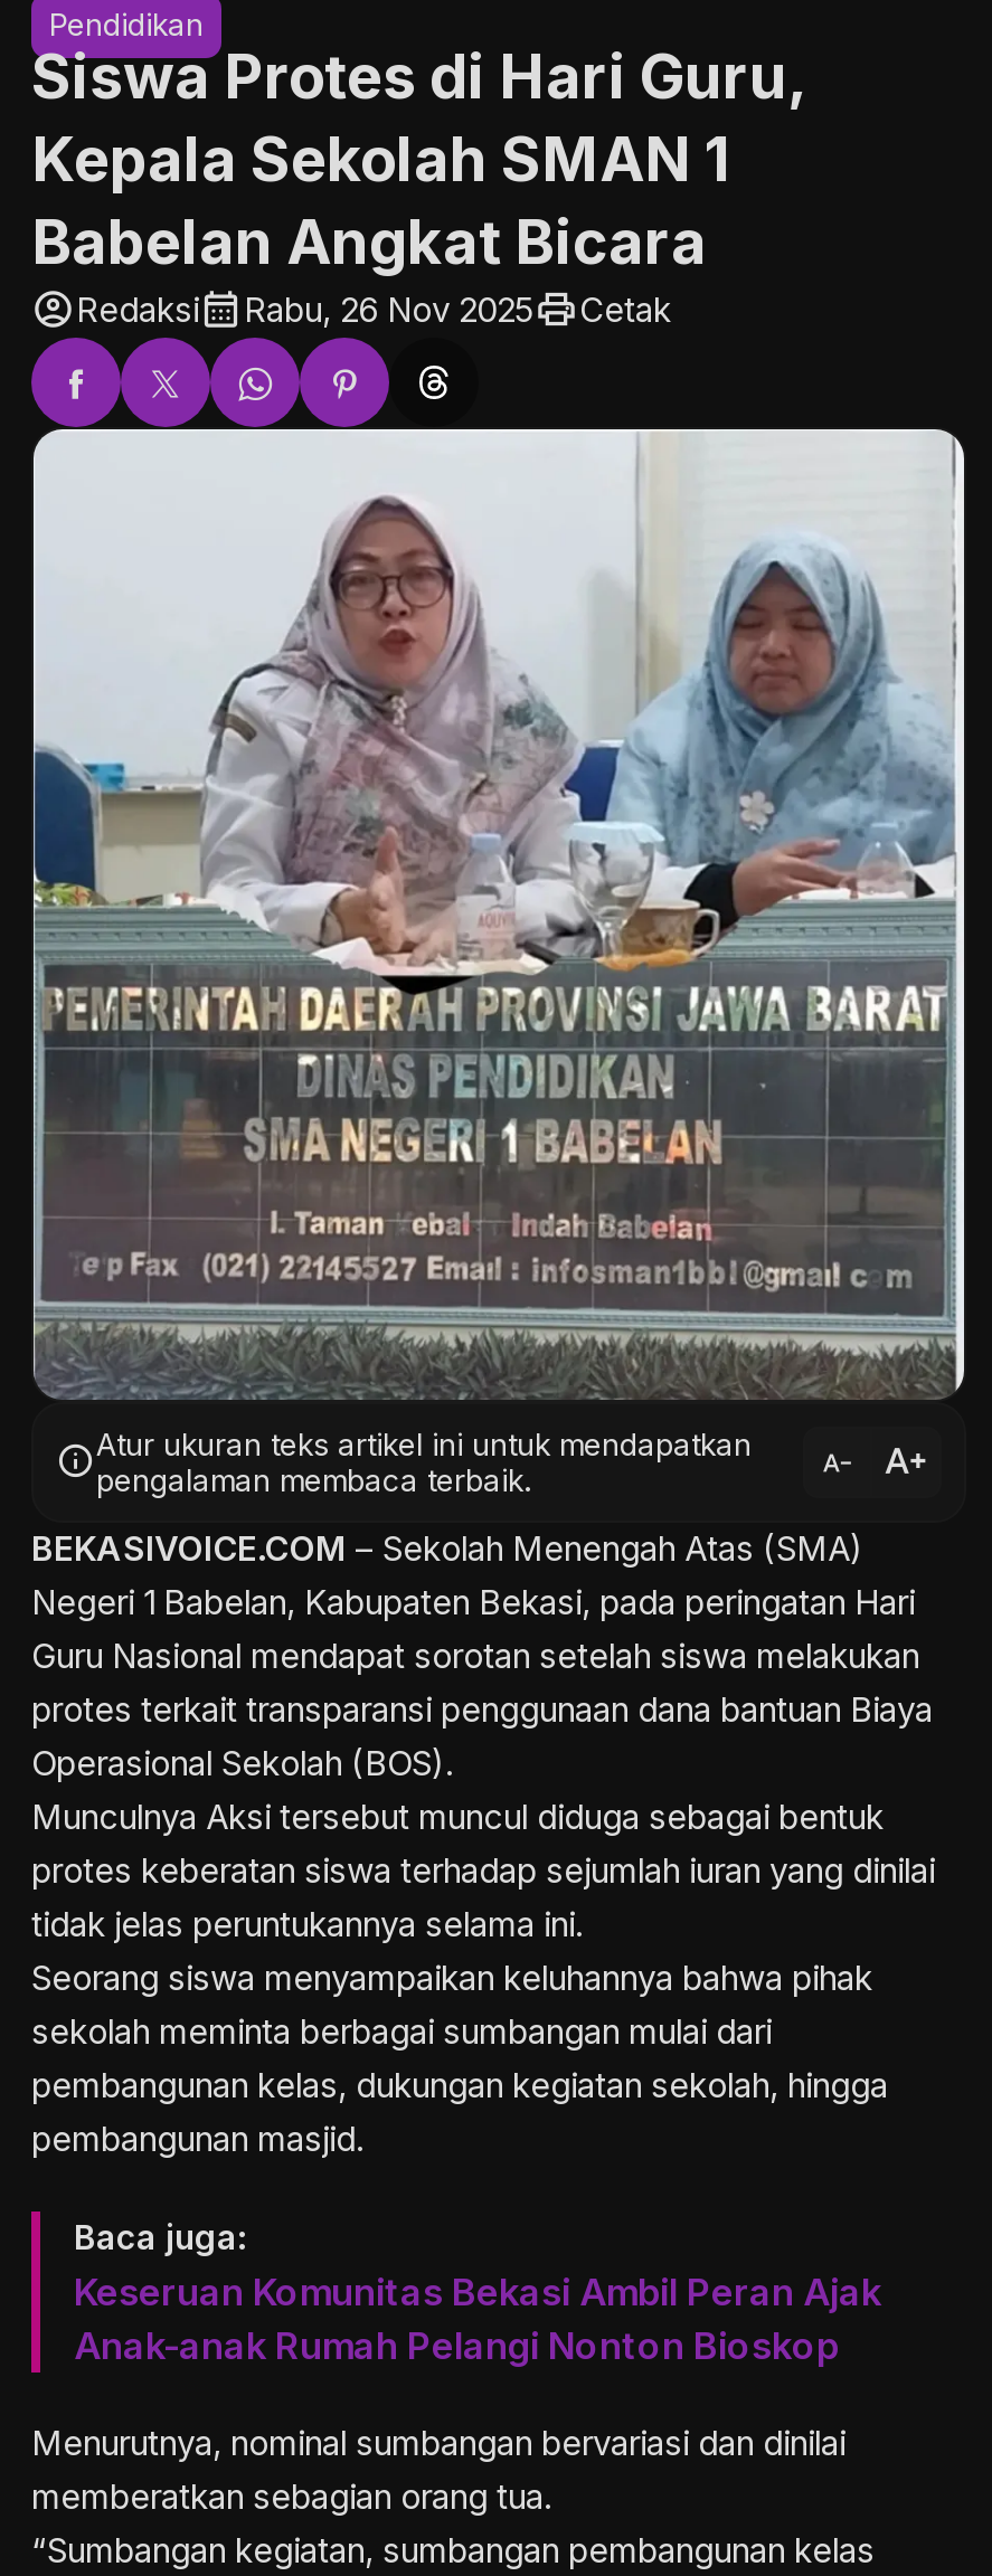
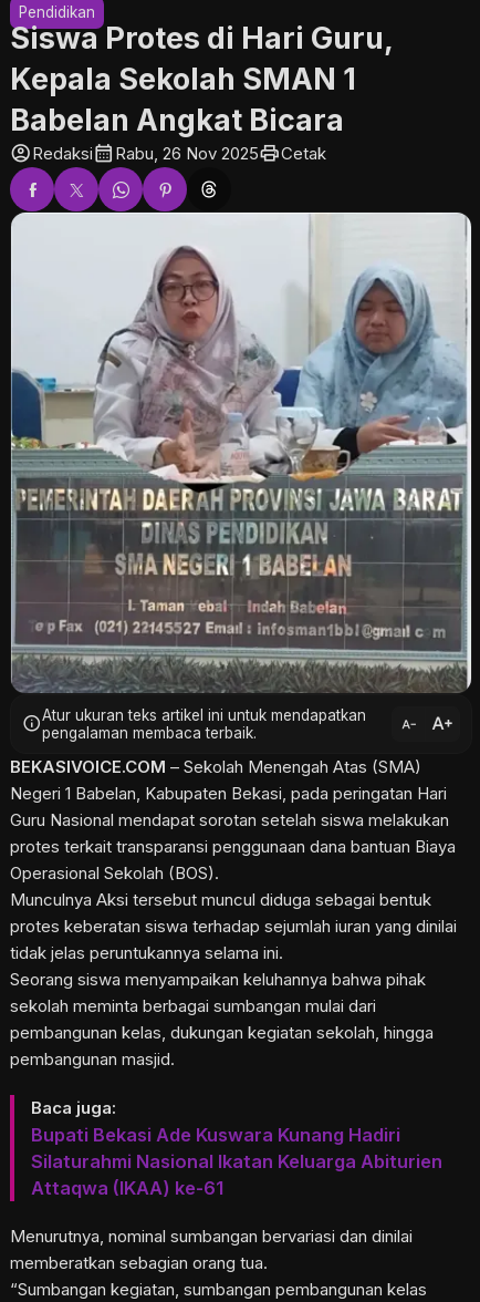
[74,2269,881,2367] Keseruan Komunitas Bekasi Ambil Peran Ajak | Anak-anak Rumah Pelangi Nonton Bioskop -> [31,1123,442,1199] Bupati Bekasi Ade Kuswara Kunang Hadiri | Silaturahmi Nasional Ikatan Keluarga Abiturien | Attaqwa (IKAA) ke-61

